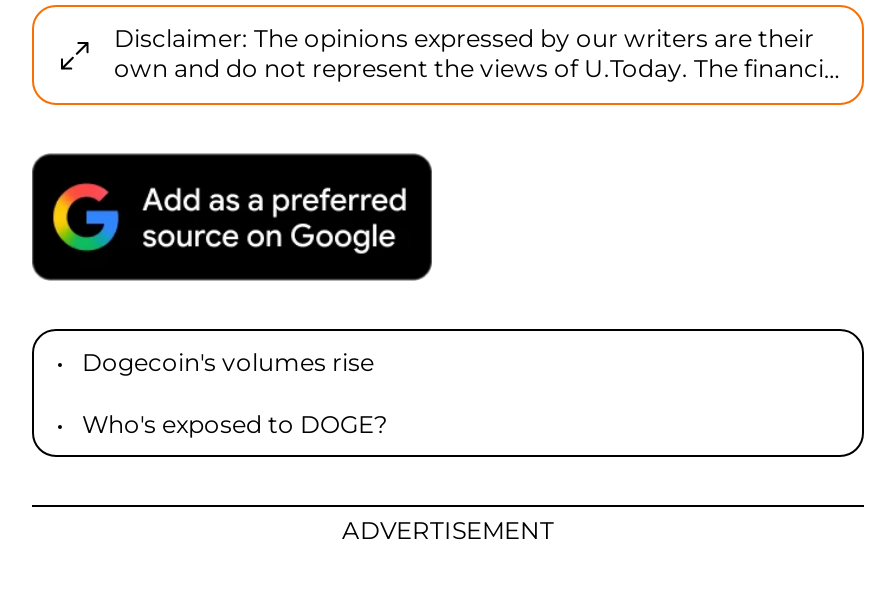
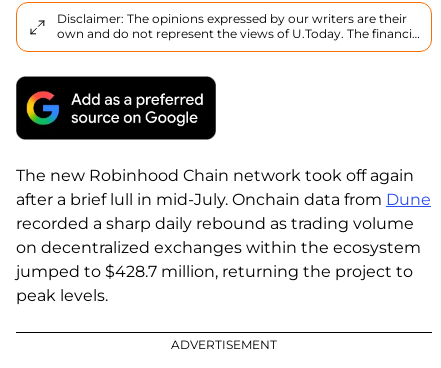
[82,346,388,438] Dogecoin's volumes rise | Who's exposed to DOGE? -> [16,166,431,305] The new Robinhood Chain network took off again | after a brief lull in mid-July. Onchain data from Dune | recorded a sharp daily rebound as trading volume | on decentralized exchanges within the ecosystem | jumped to $428.7 million, returning the project to | peak levels.

